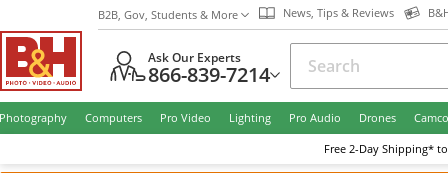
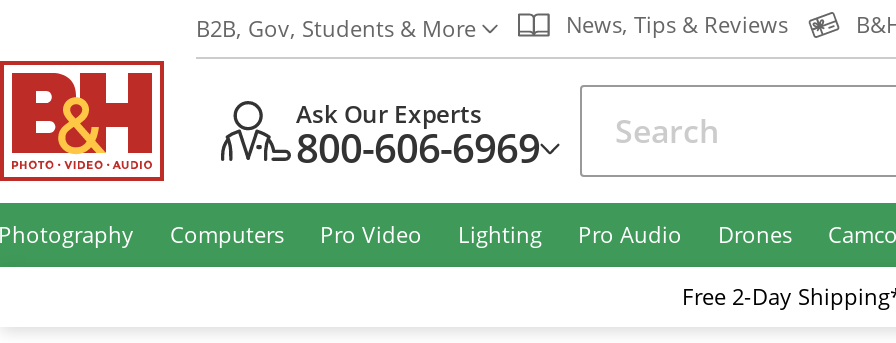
[148,61,270,88] 866-839-7214 -> [296,121,540,175] 800-606-6969

